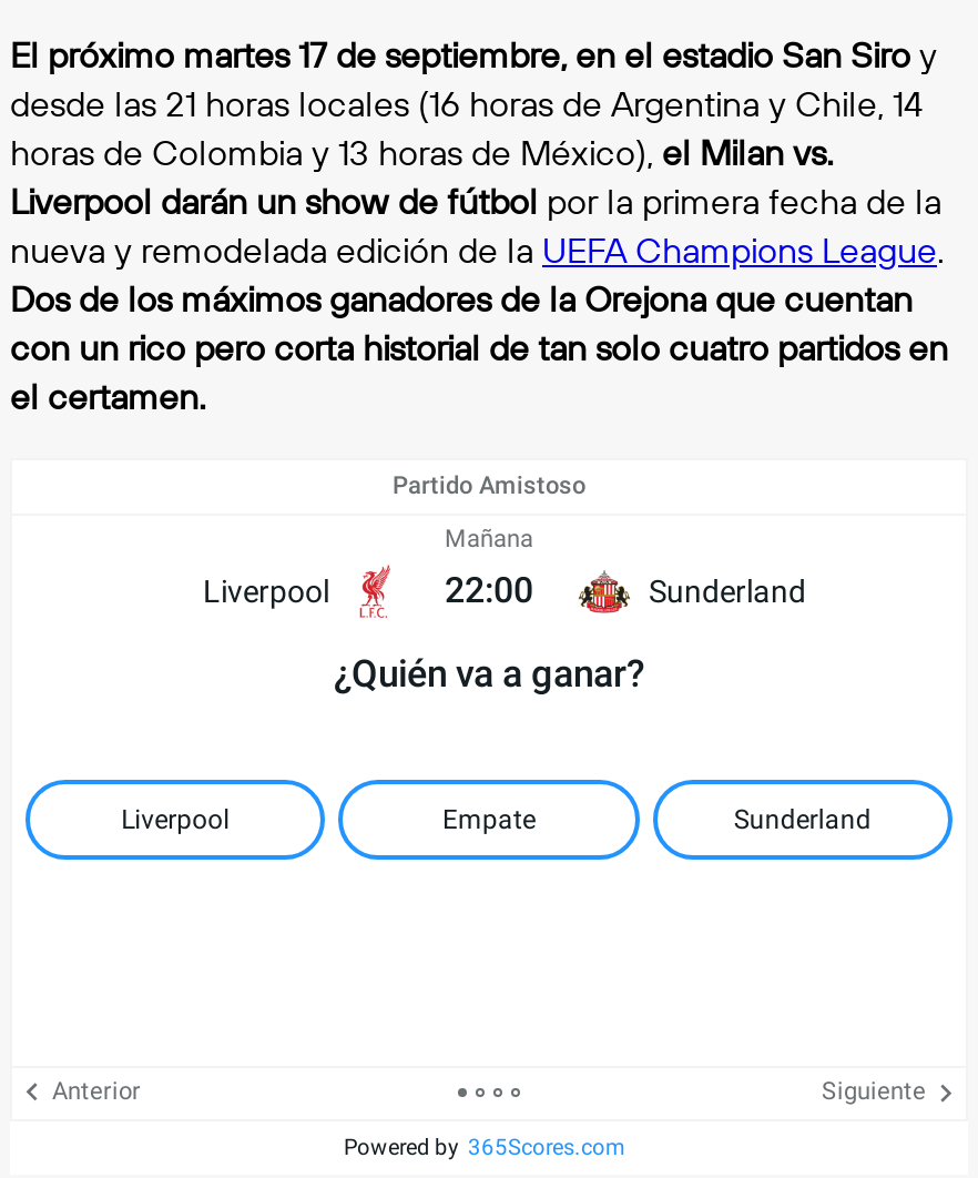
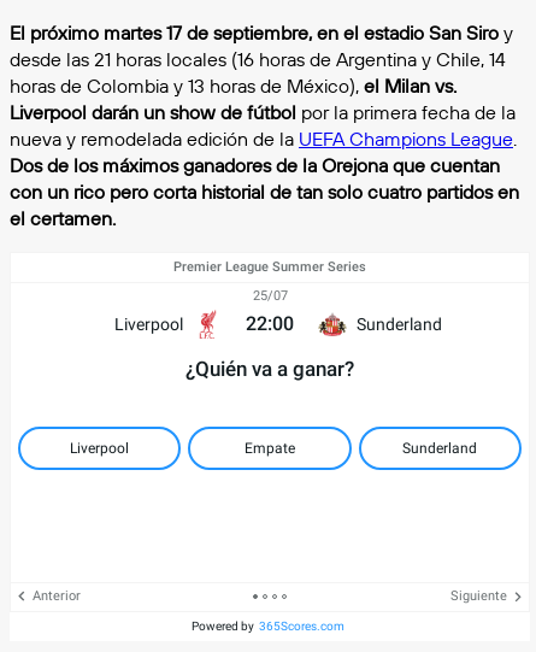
[393,472,585,501] Partido Amistoso -> [173,259,366,275] Premier League Summer Series
[445,525,533,554] Mañana -> [252,288,287,304] 25/07

